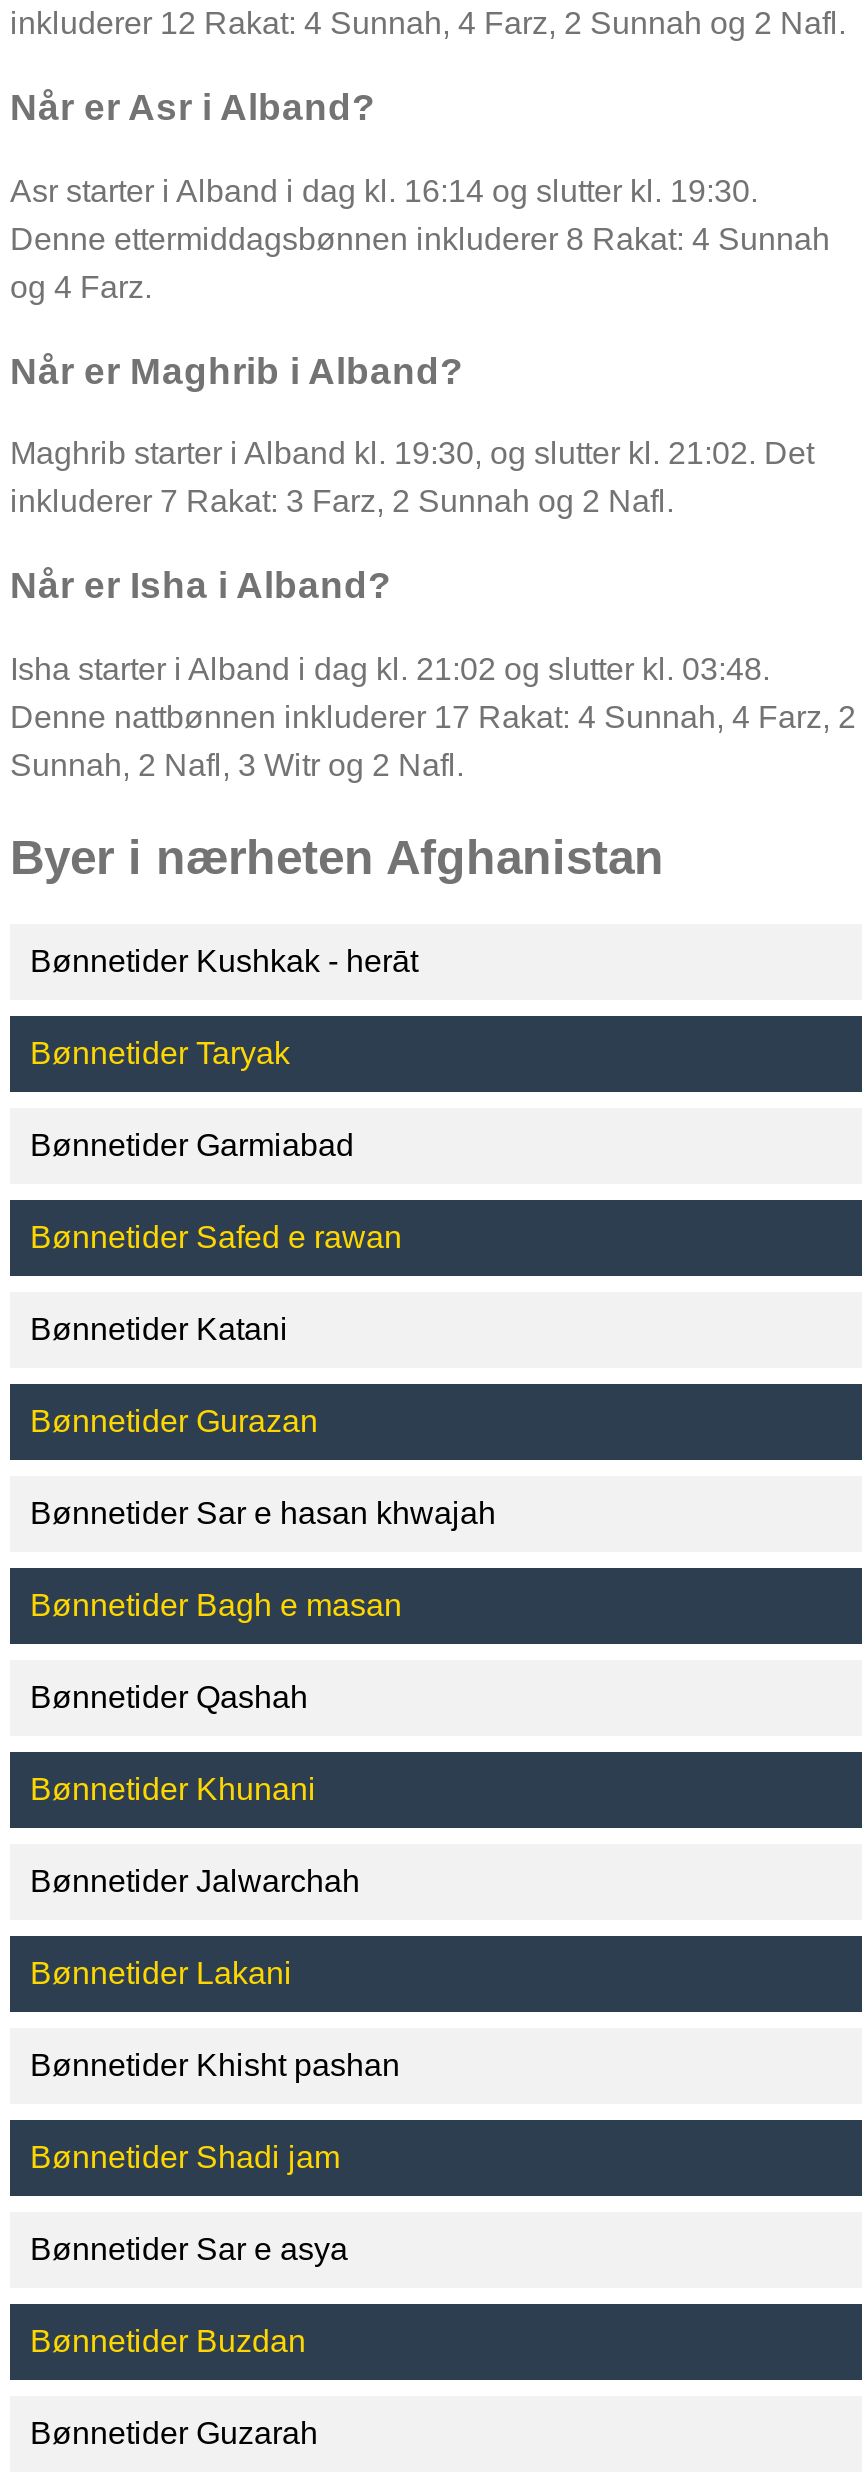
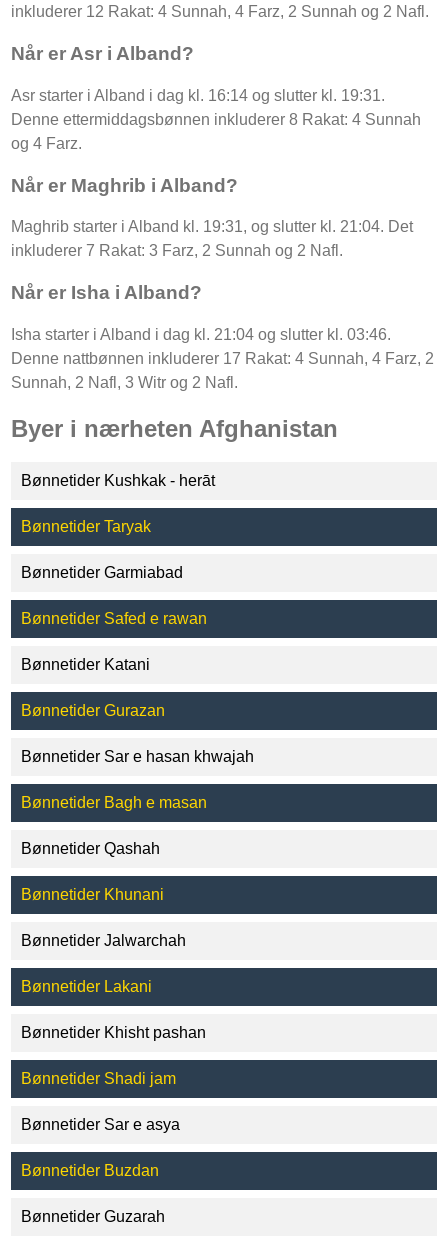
[10,174,758,208] Asr starter i Alband i dag kl. 16:14 og slutter kl. 19:30. -> [11,87,385,104] Asr starter i Alband i dag kl. 16:14 og slutter kl. 19:31.
[10,436,814,470] Maghrib starter i Alband kl. 19:30, og slutter kl. 21:02. Det -> [11,218,413,235] Maghrib starter i Alband kl. 19:31, og slutter kl. 21:04. Det
[10,651,770,685] Isha starter i Alband i dag kl. 21:02 og slutter kl. 03:48. -> [11,326,391,343] Isha starter i Alband i dag kl. 21:04 og slutter kl. 03:46.

